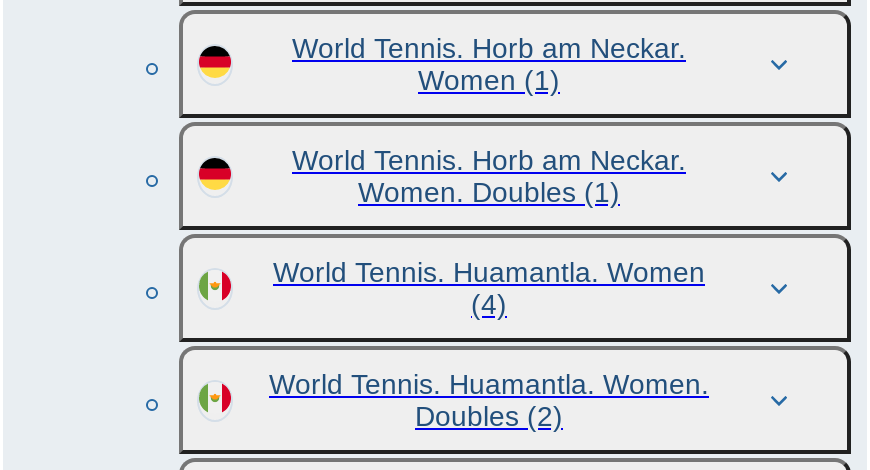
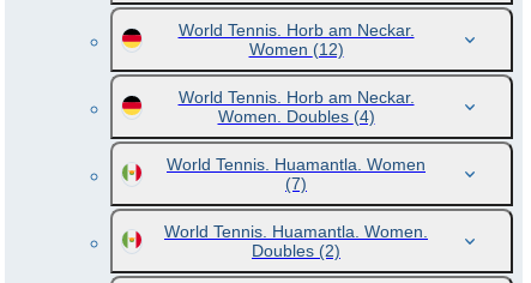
[418,64,560,96] Women (1) -> [249,40,343,59] Women (12)
[358,176,620,208] Women. Doubles (1) -> [218,107,375,126] Women. Doubles (4)
[471,288,507,320] (4) -> [285,174,307,193] (7)

